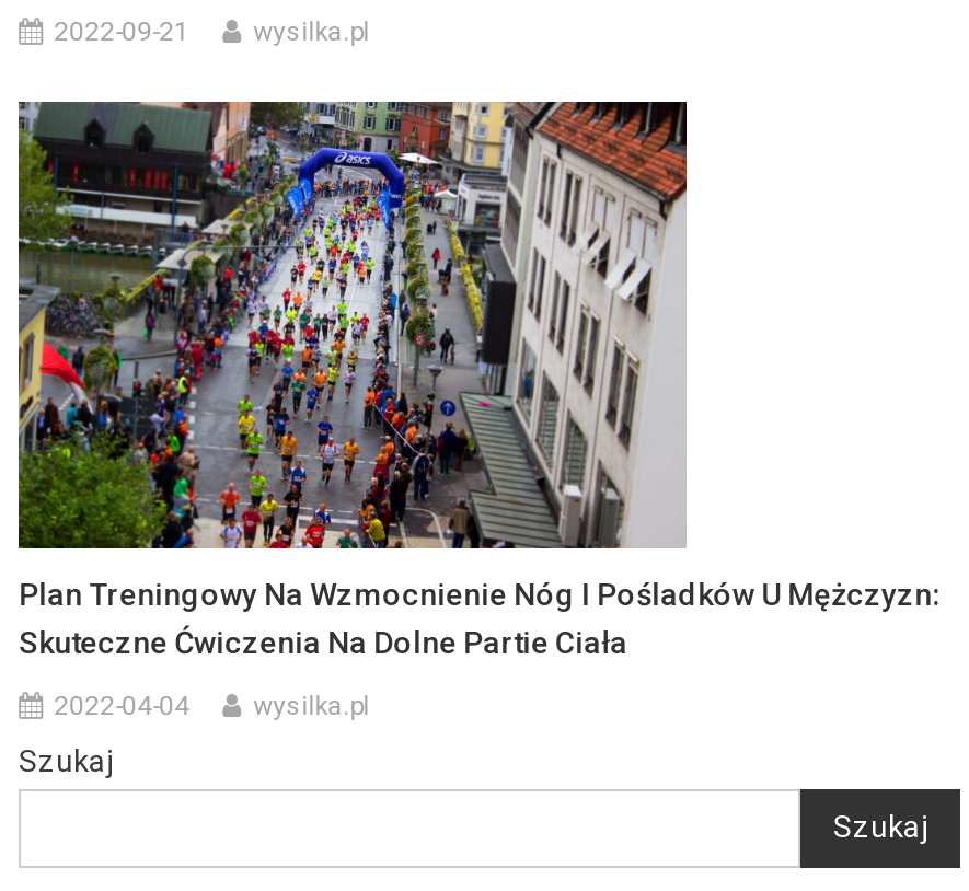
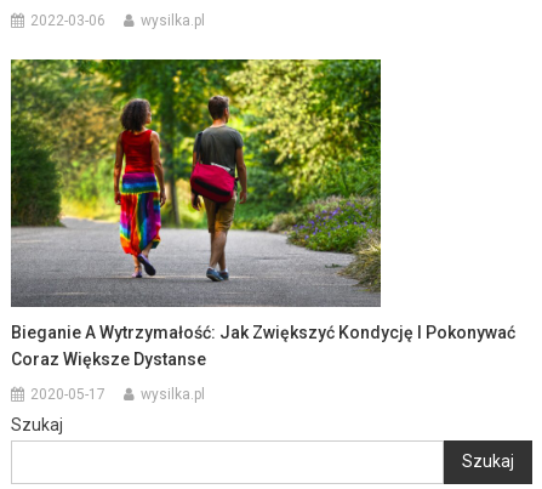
[54,17,190,48] 2022-09-21 -> [30,13,106,30] 2022-03-06
[16,100,941,659] [image] | Plan Treningowy Na Wzmocnienie Nóg I Pośladków U Mężczyzn: | Skuteczne Ćwiczenia Na Dolne Partie Ciała -> [10,58,515,369] [image] | Bieganie A Wytrzymałość: Jak Zwiększyć Kondycję I Pokonywać | Coraz Większe Dystanse
[54,690,190,721] 2022-04-04 -> [30,385,106,402] 2020-05-17

